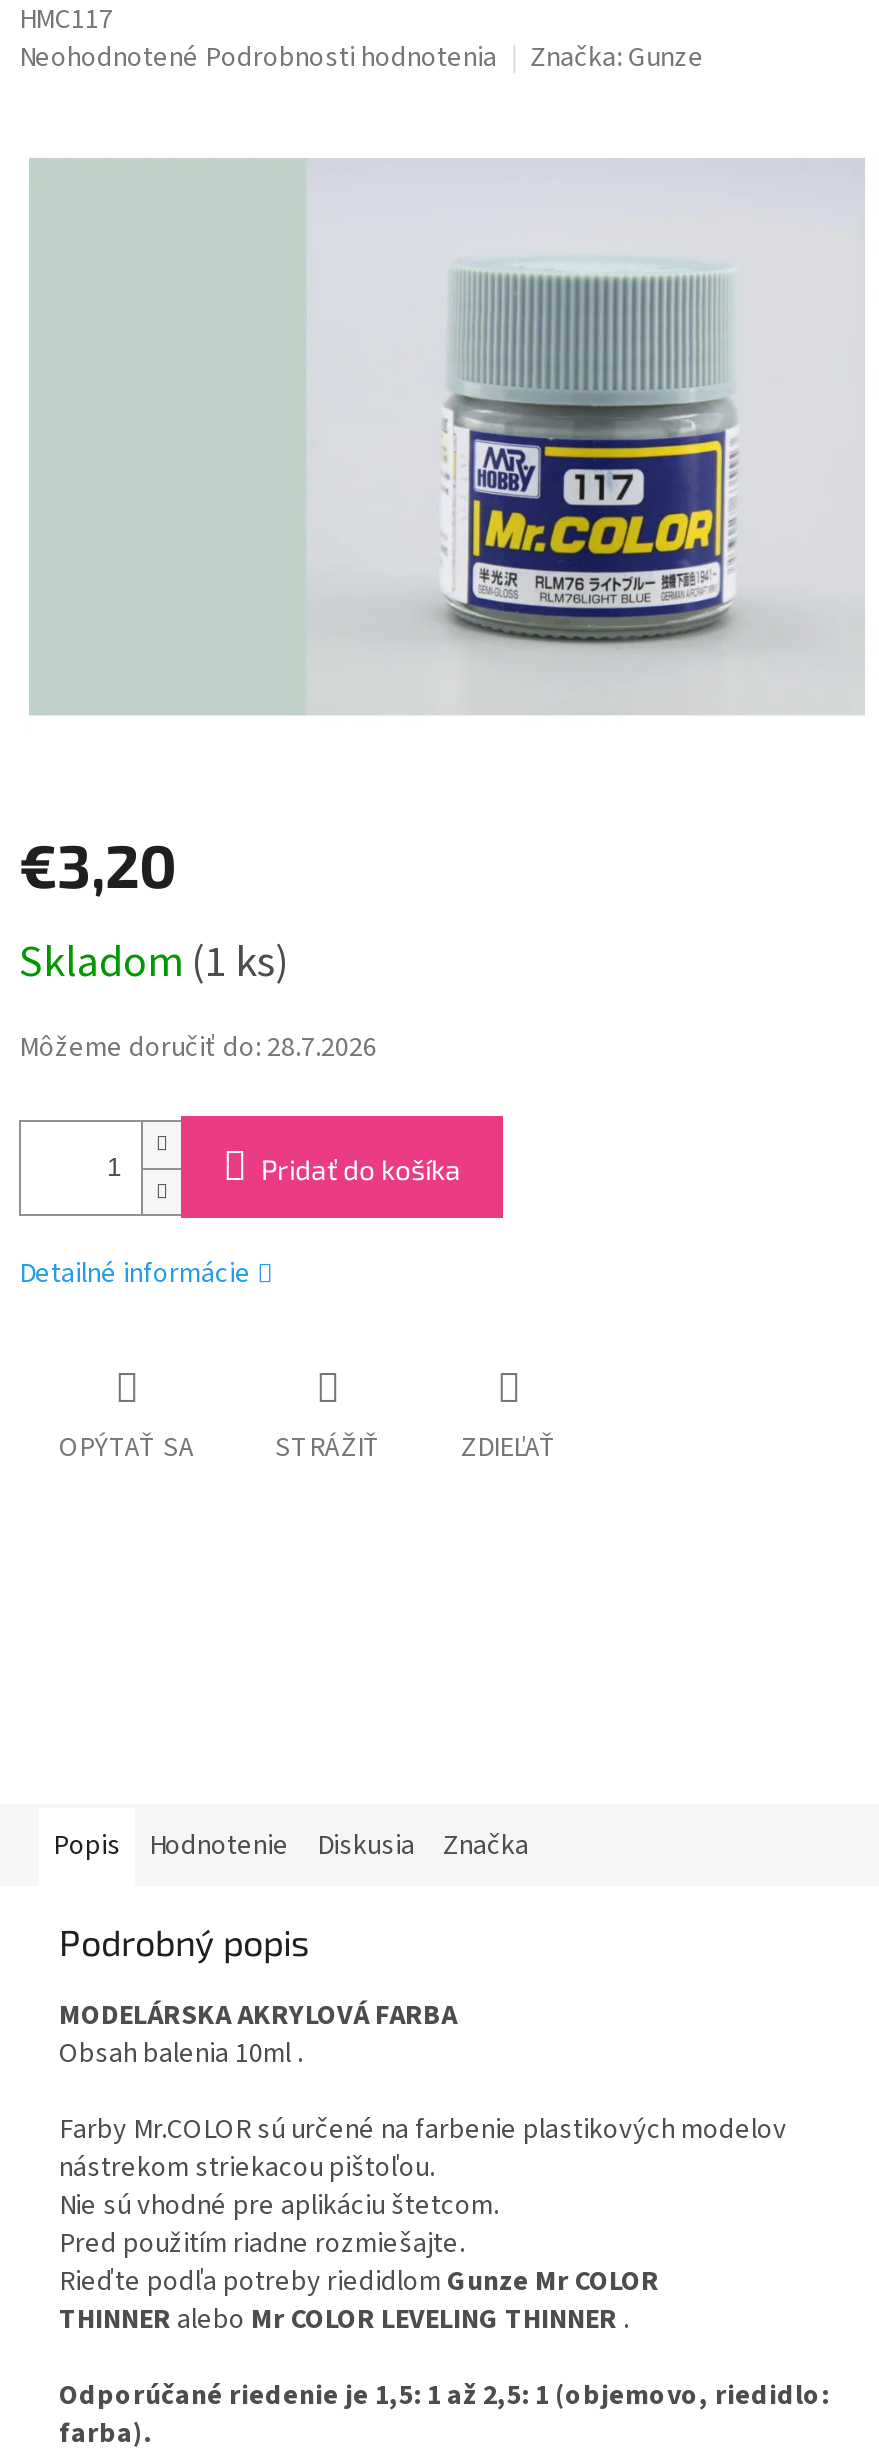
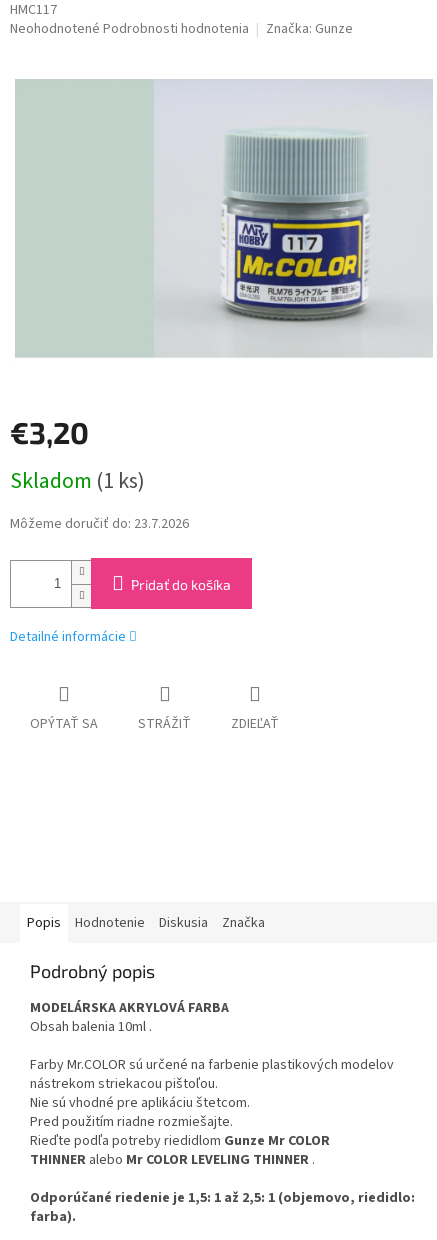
[19,1029,377,1069] Môžeme doručiť do: 28.7.2026 -> [10,514,189,534] Môžeme doručiť do: 23.7.2026

